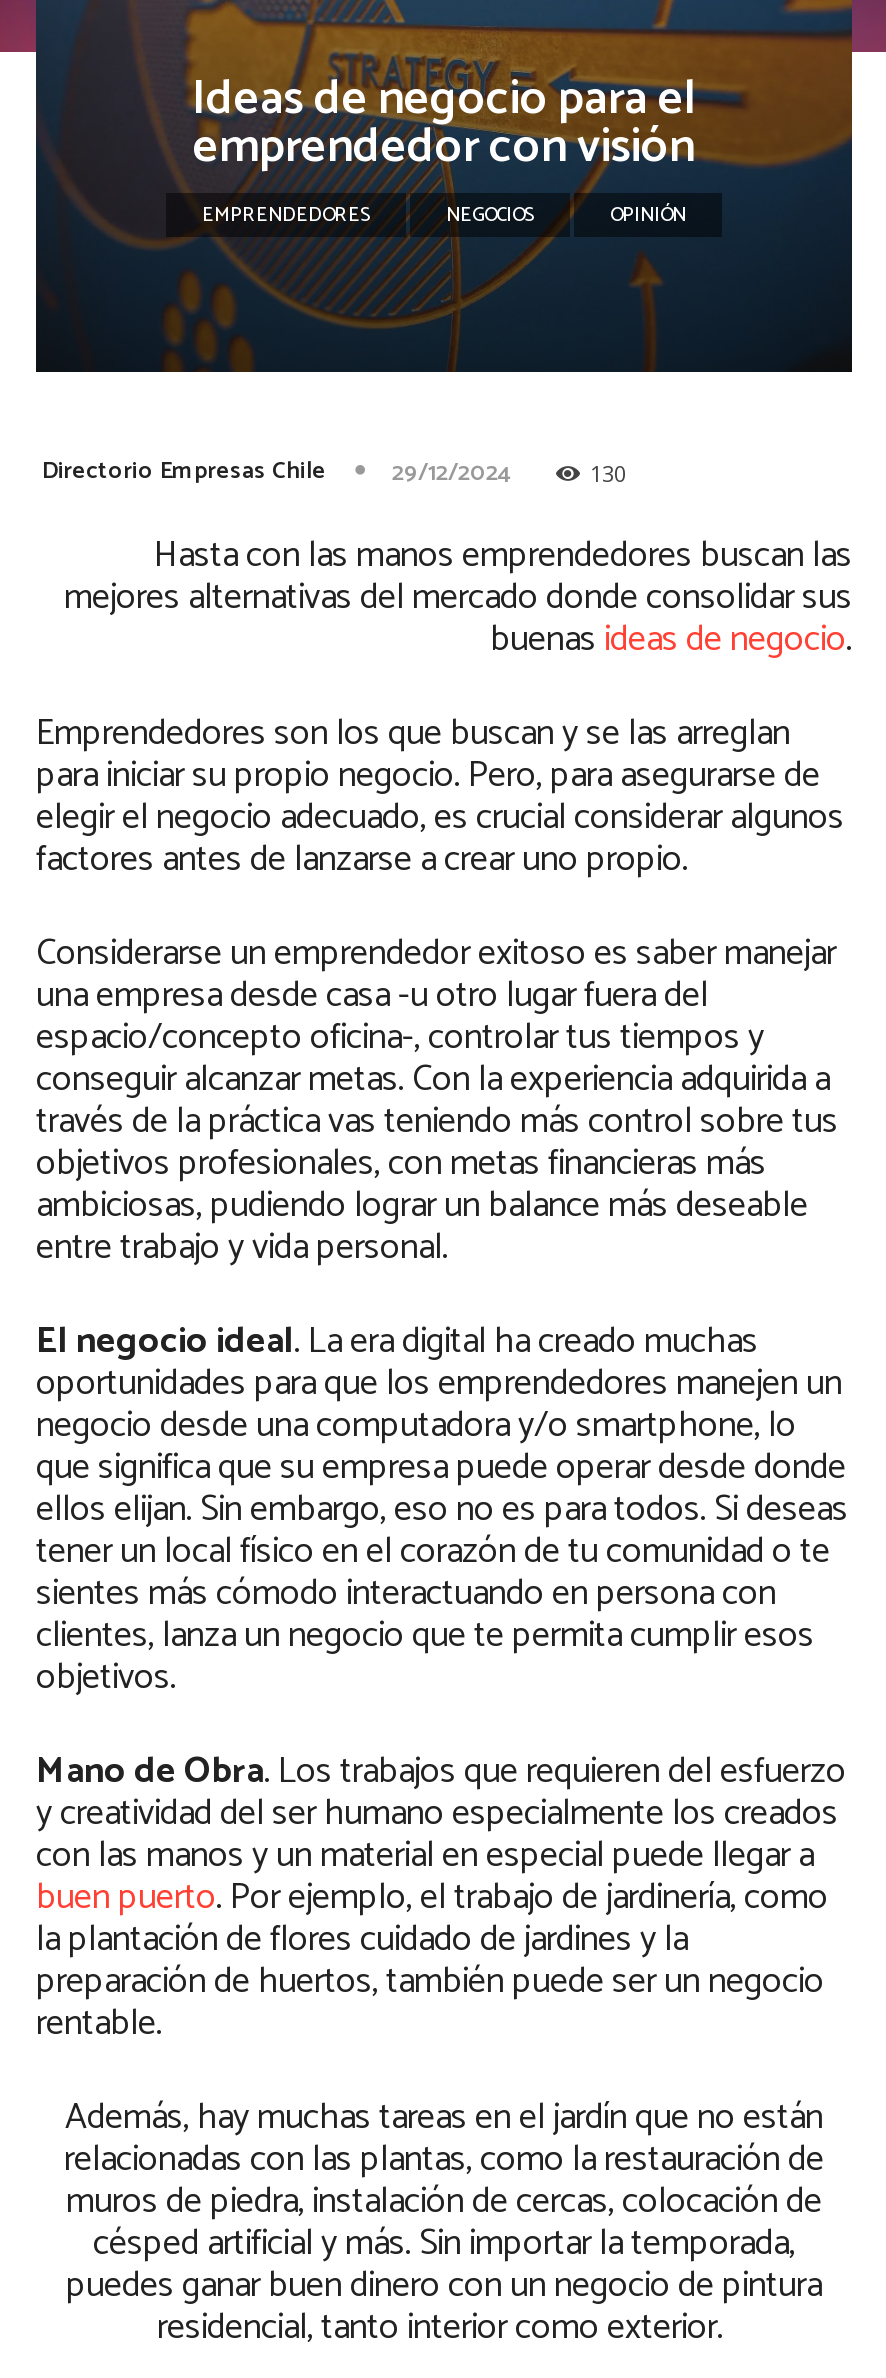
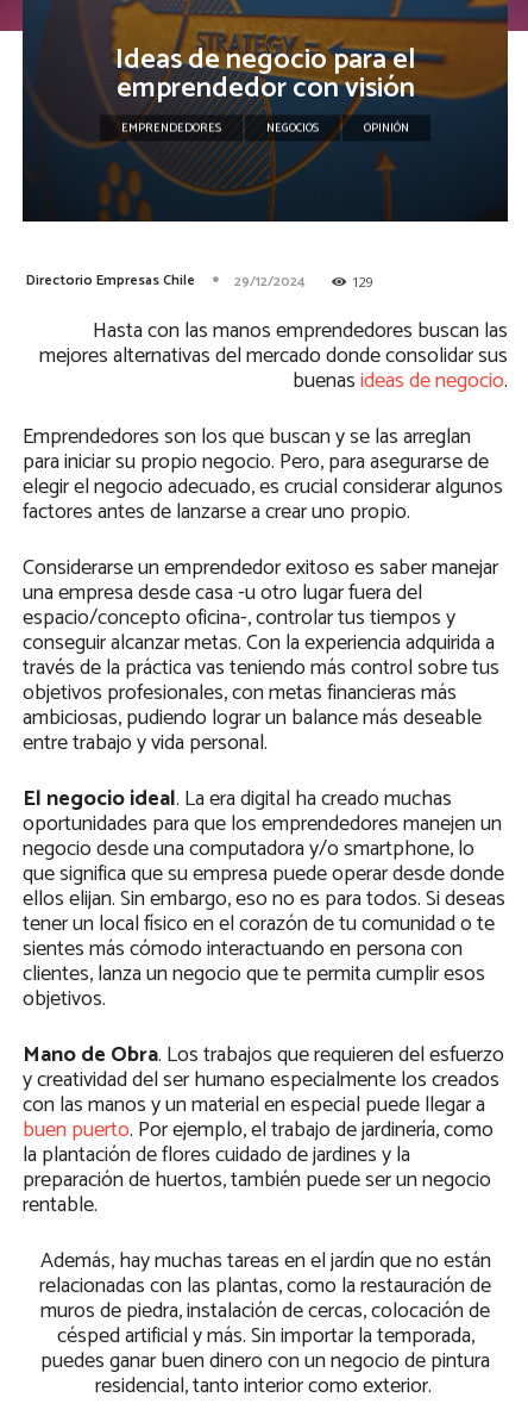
[590,458,626,488] 130 -> [352,273,373,291] 129

